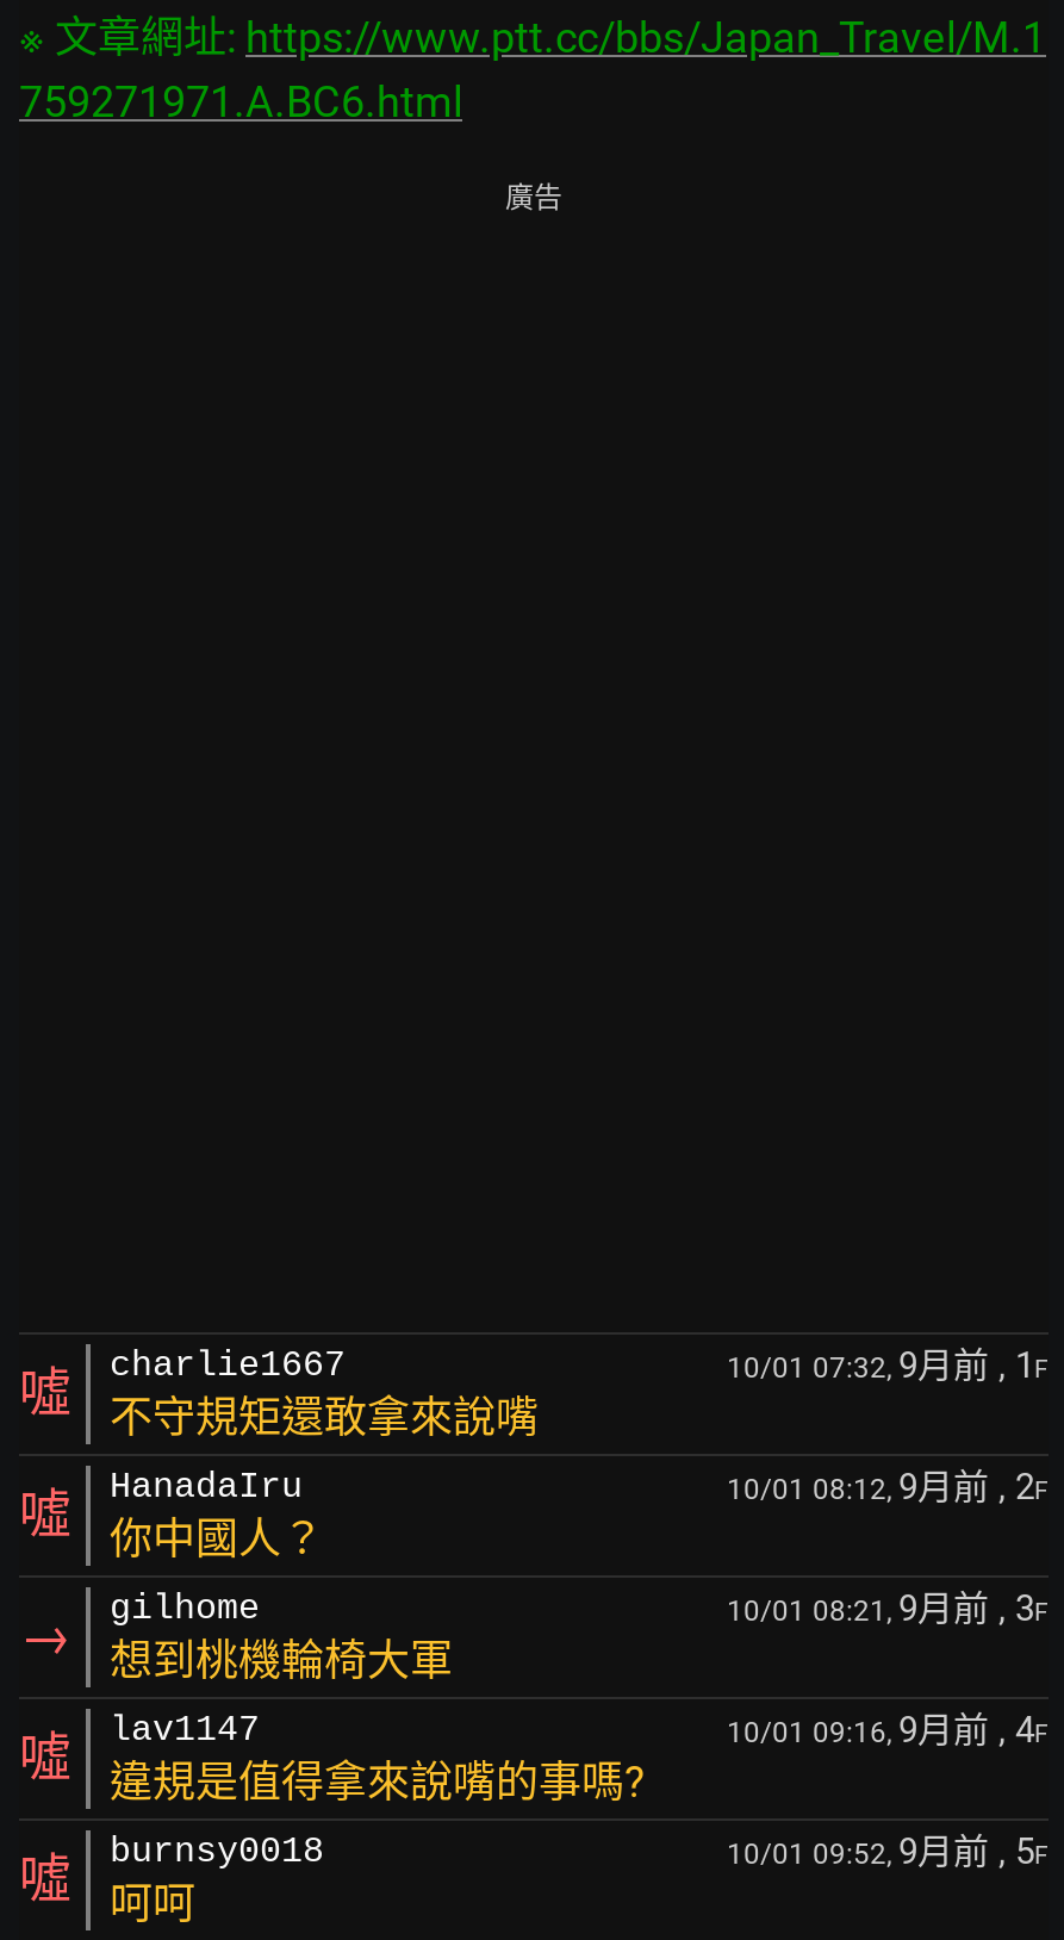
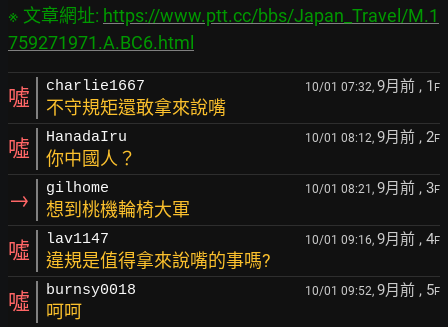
[505,181,562,214] 廣告 -> none

